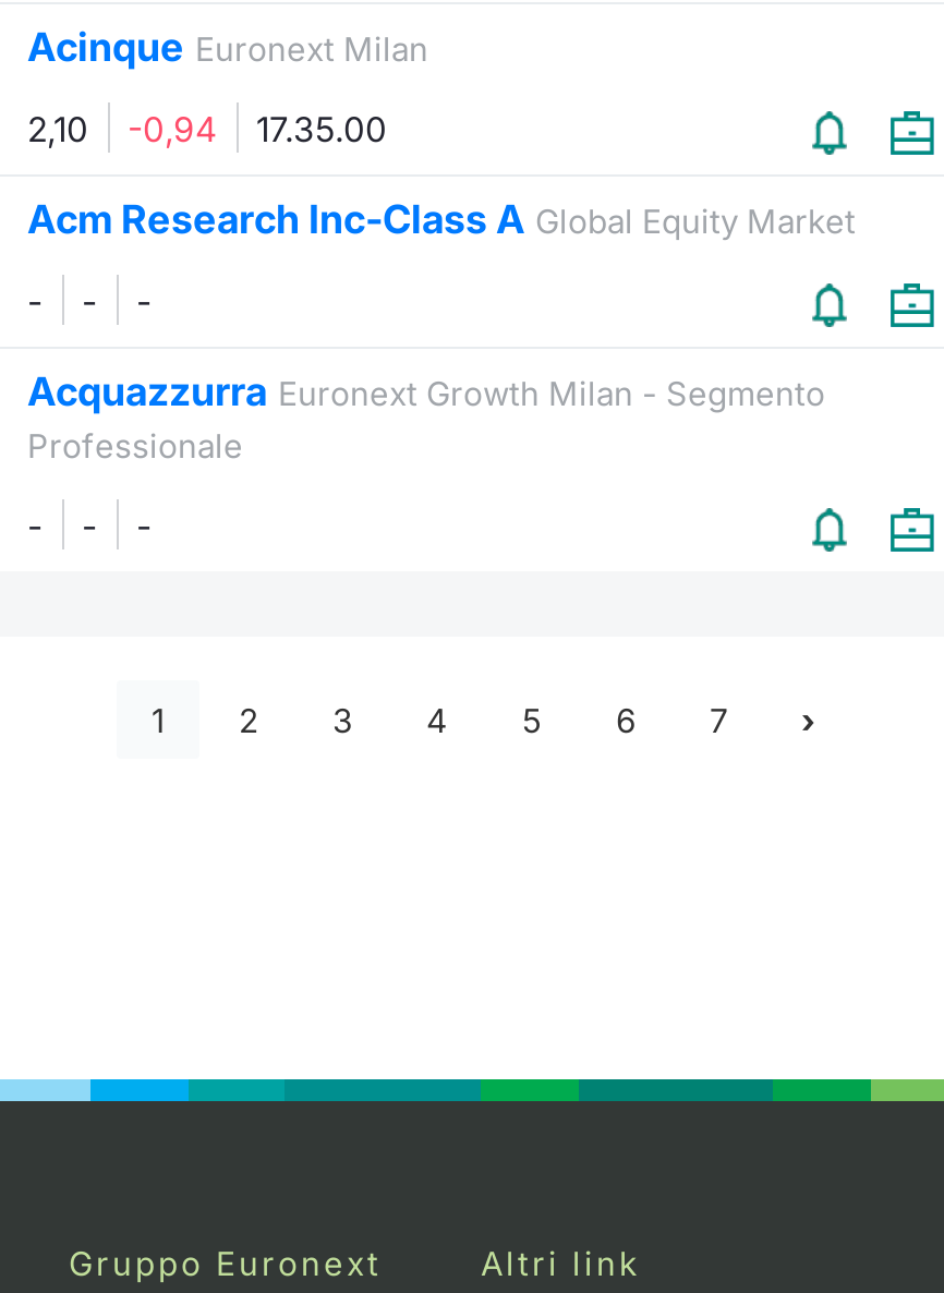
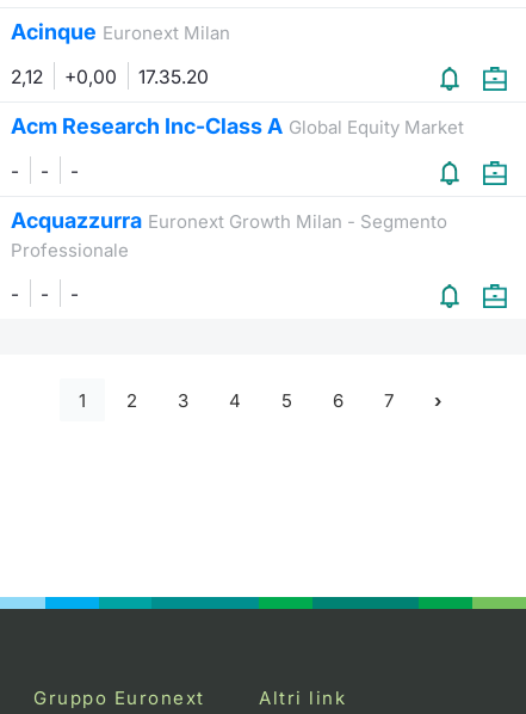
[27,109,97,150] 2,10 -> [11,66,48,88] 2,12
[128,109,226,150] -0,94 -> [64,66,122,88] +0,00
[256,109,387,150] 17.35.00 -> [138,66,209,88] 17.35.20

